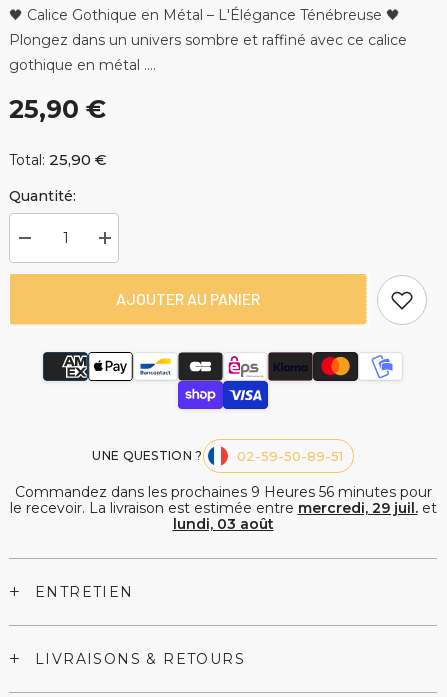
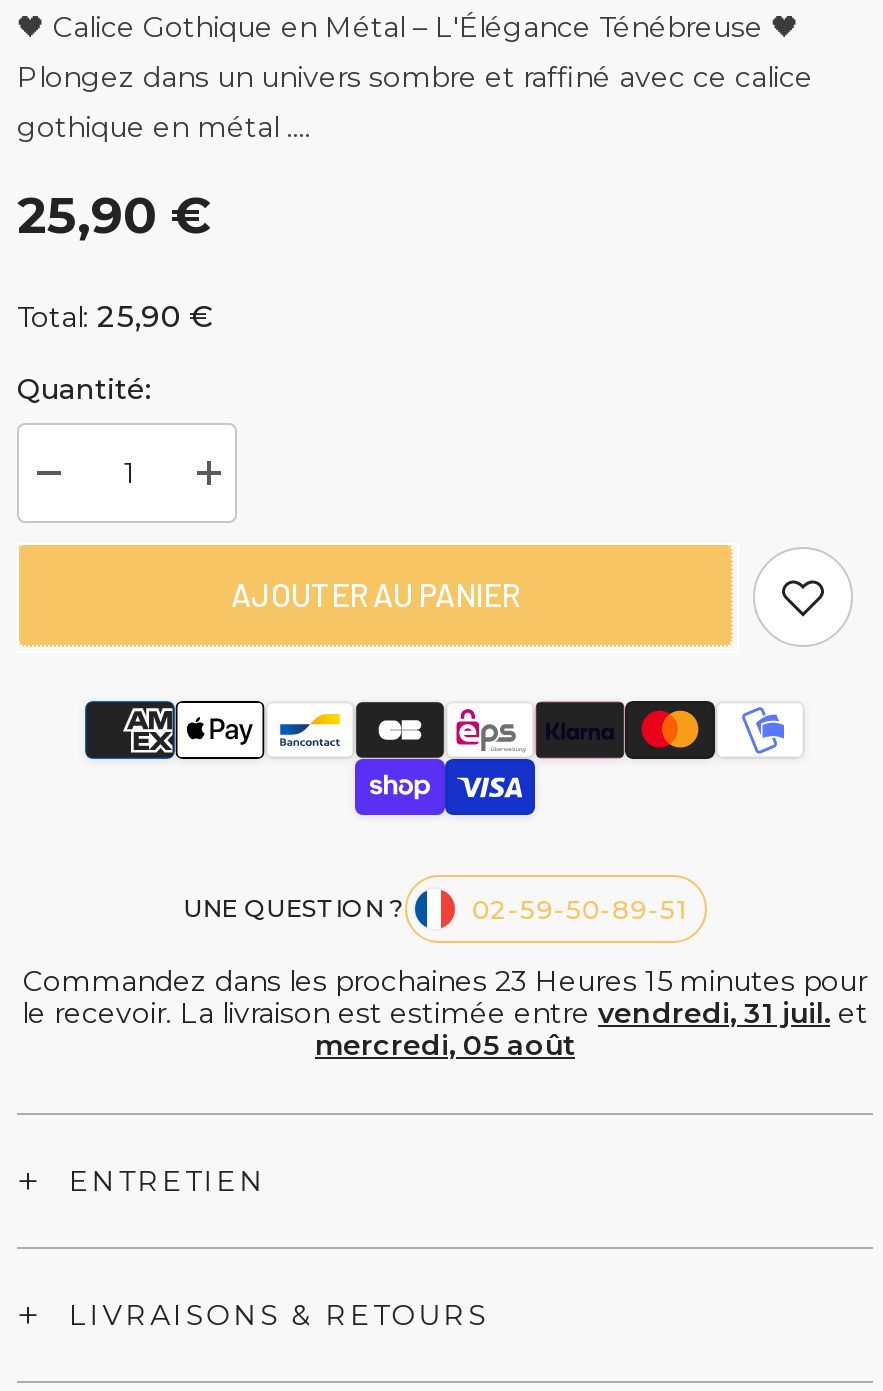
[14,483,431,501] Commandez dans les prochaines 9 Heures 56 minutes pour -> [23,963,867,999] Commandez dans les prochaines 23 Heures 15 minutes pour
[9,499,436,517] le recevoir. La livraison est estimée entre mercredi, 29 juil. et -> [22,995,868,1031] le recevoir. La livraison est estimée entre vendredi, 31 juil. et
[172,515,273,533] lundi, 03 août -> [315,1027,575,1063] mercredi, 05 août

